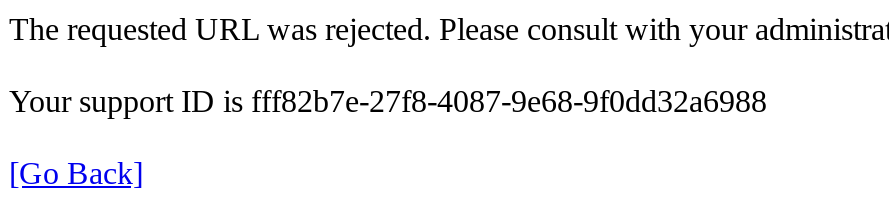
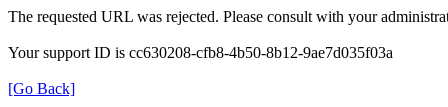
[9,84,767,118] Your support ID is fff82b7e-27f8-4087-9e68-9f0dd32a6988 -> [8,44,393,61] Your support ID is cc630208-cfb8-4b50-8b12-9ae7d035f03a

